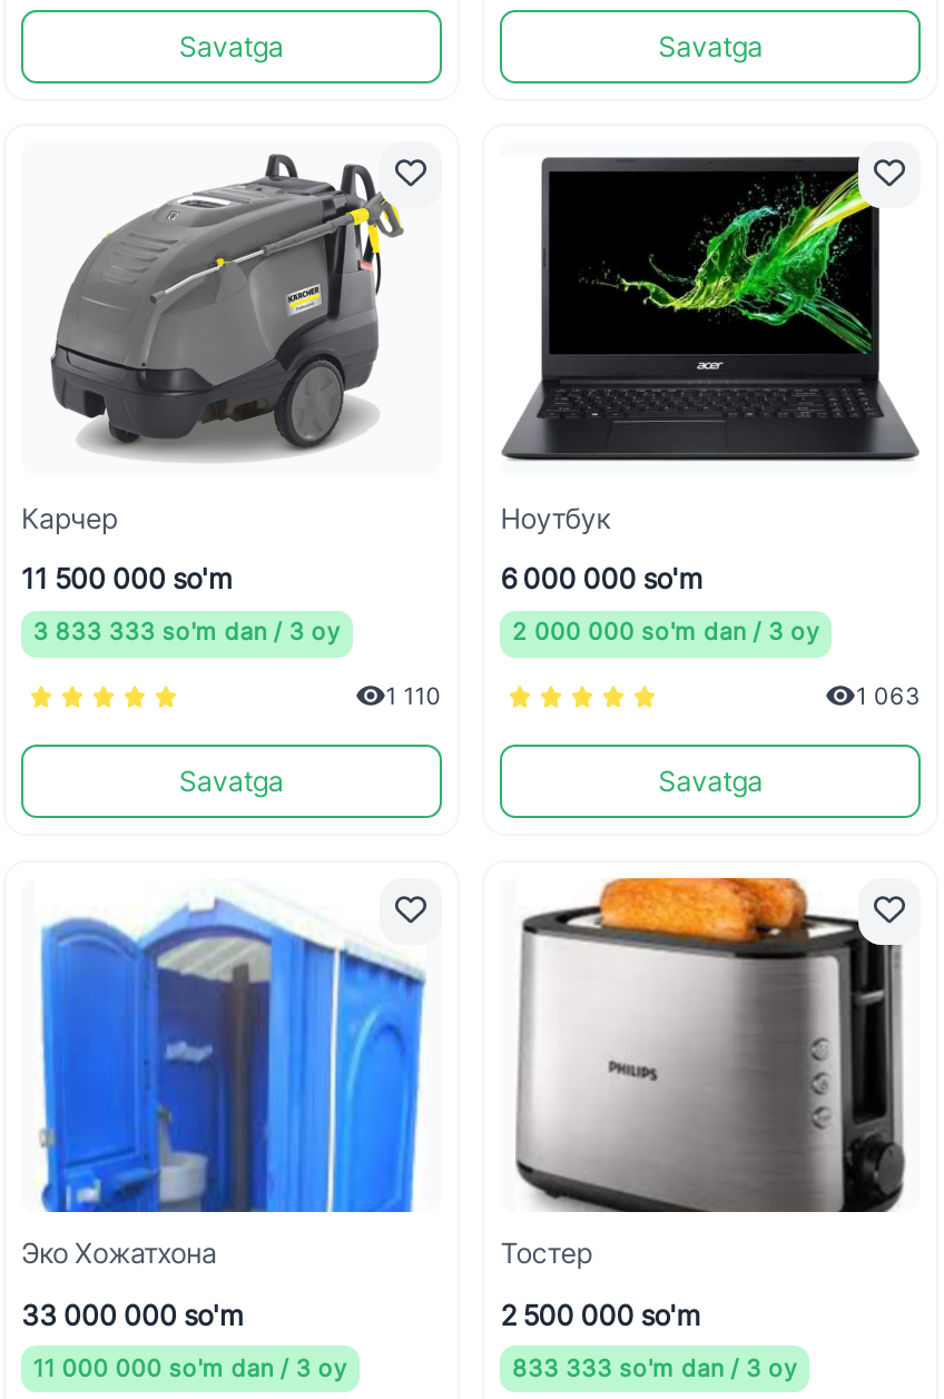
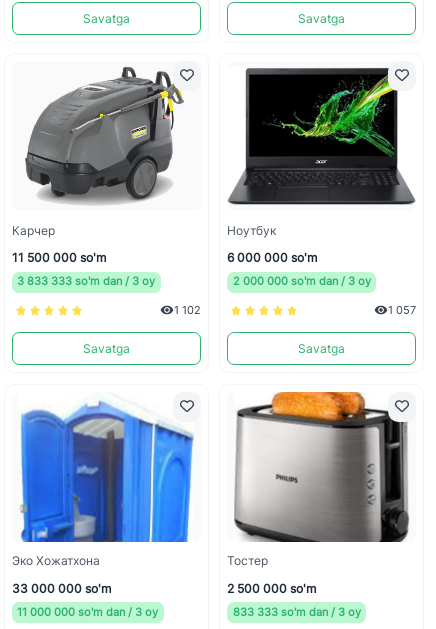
[386,682,441,711] 1 110 -> [174,304,201,317] 1 102
[856,682,921,711] 1 063 -> [388,304,416,317] 1 057

